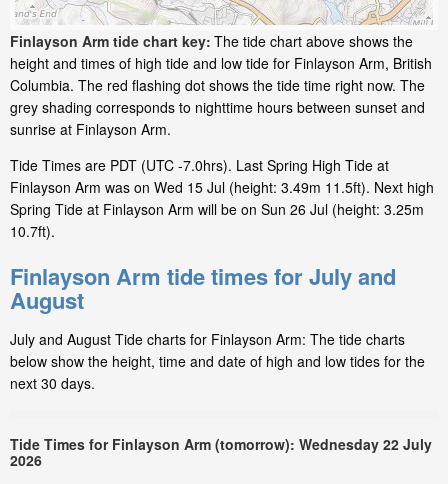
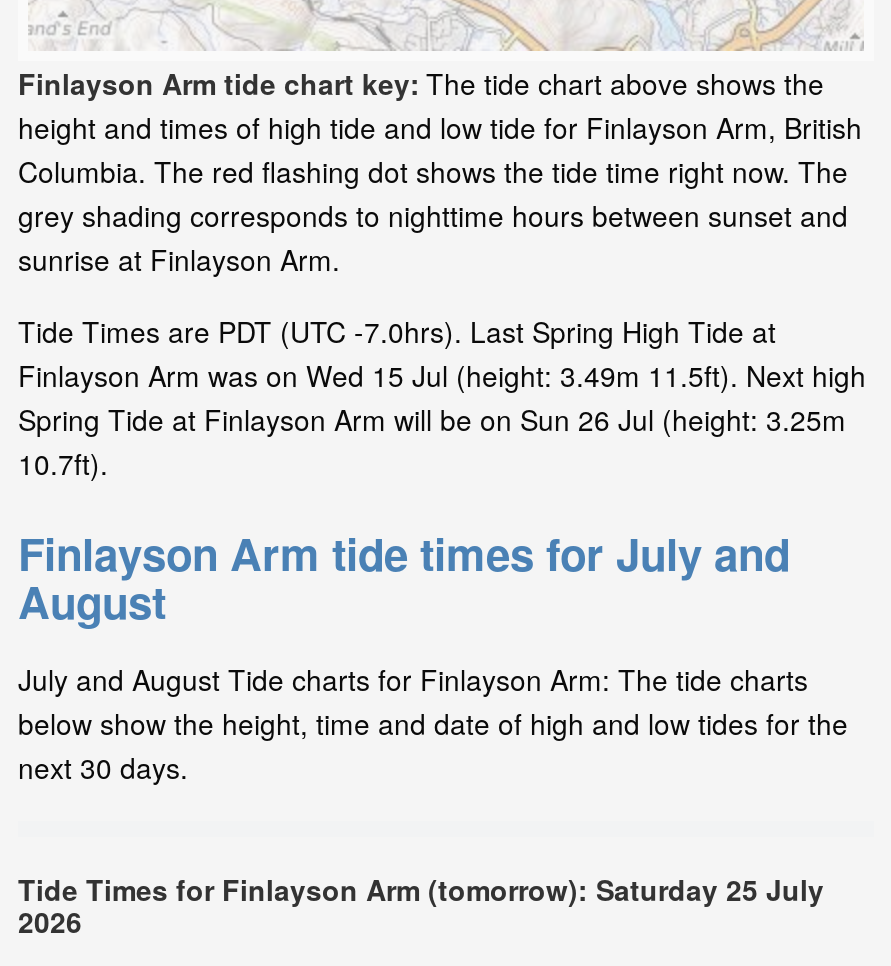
[10,434,432,454] Tide Times for Finlayson Arm (tomorrow): Wednesday 22 July -> [18,869,824,909] Tide Times for Finlayson Arm (tomorrow): Saturday 25 July

